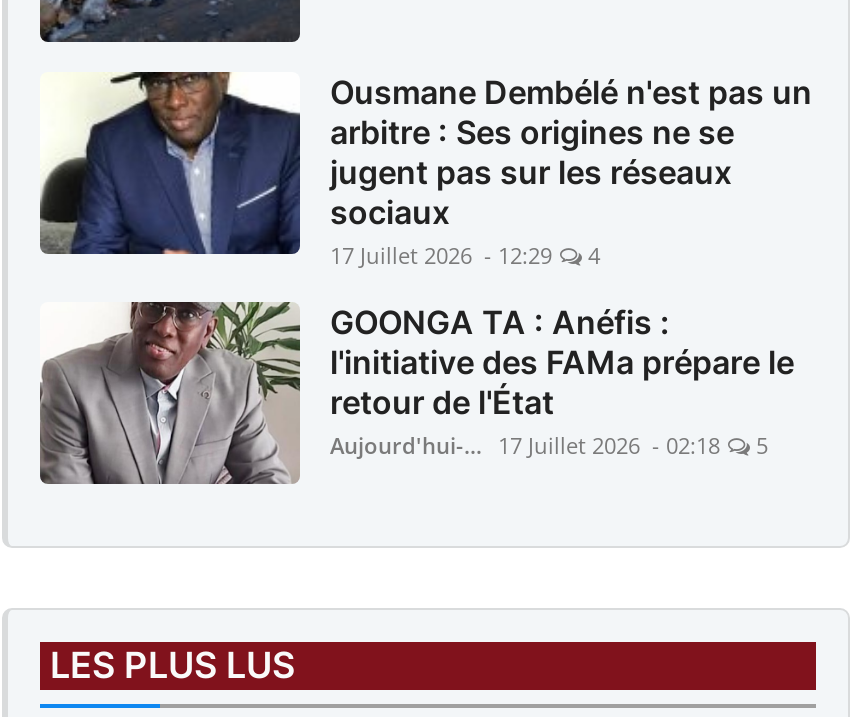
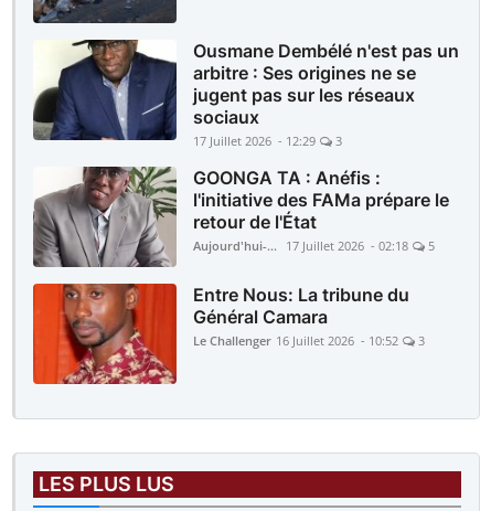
[330,239,600,269] 17 Juillet 2026 - 12:29 4 -> [193,132,342,149] 17 Juillet 2026 - 12:29 3
none -> [32,283,425,385] [image] | Entre Nous: La tribune du | Général Camara | Le Challenger 16 Juillet 2026 - 10:52 | 3

